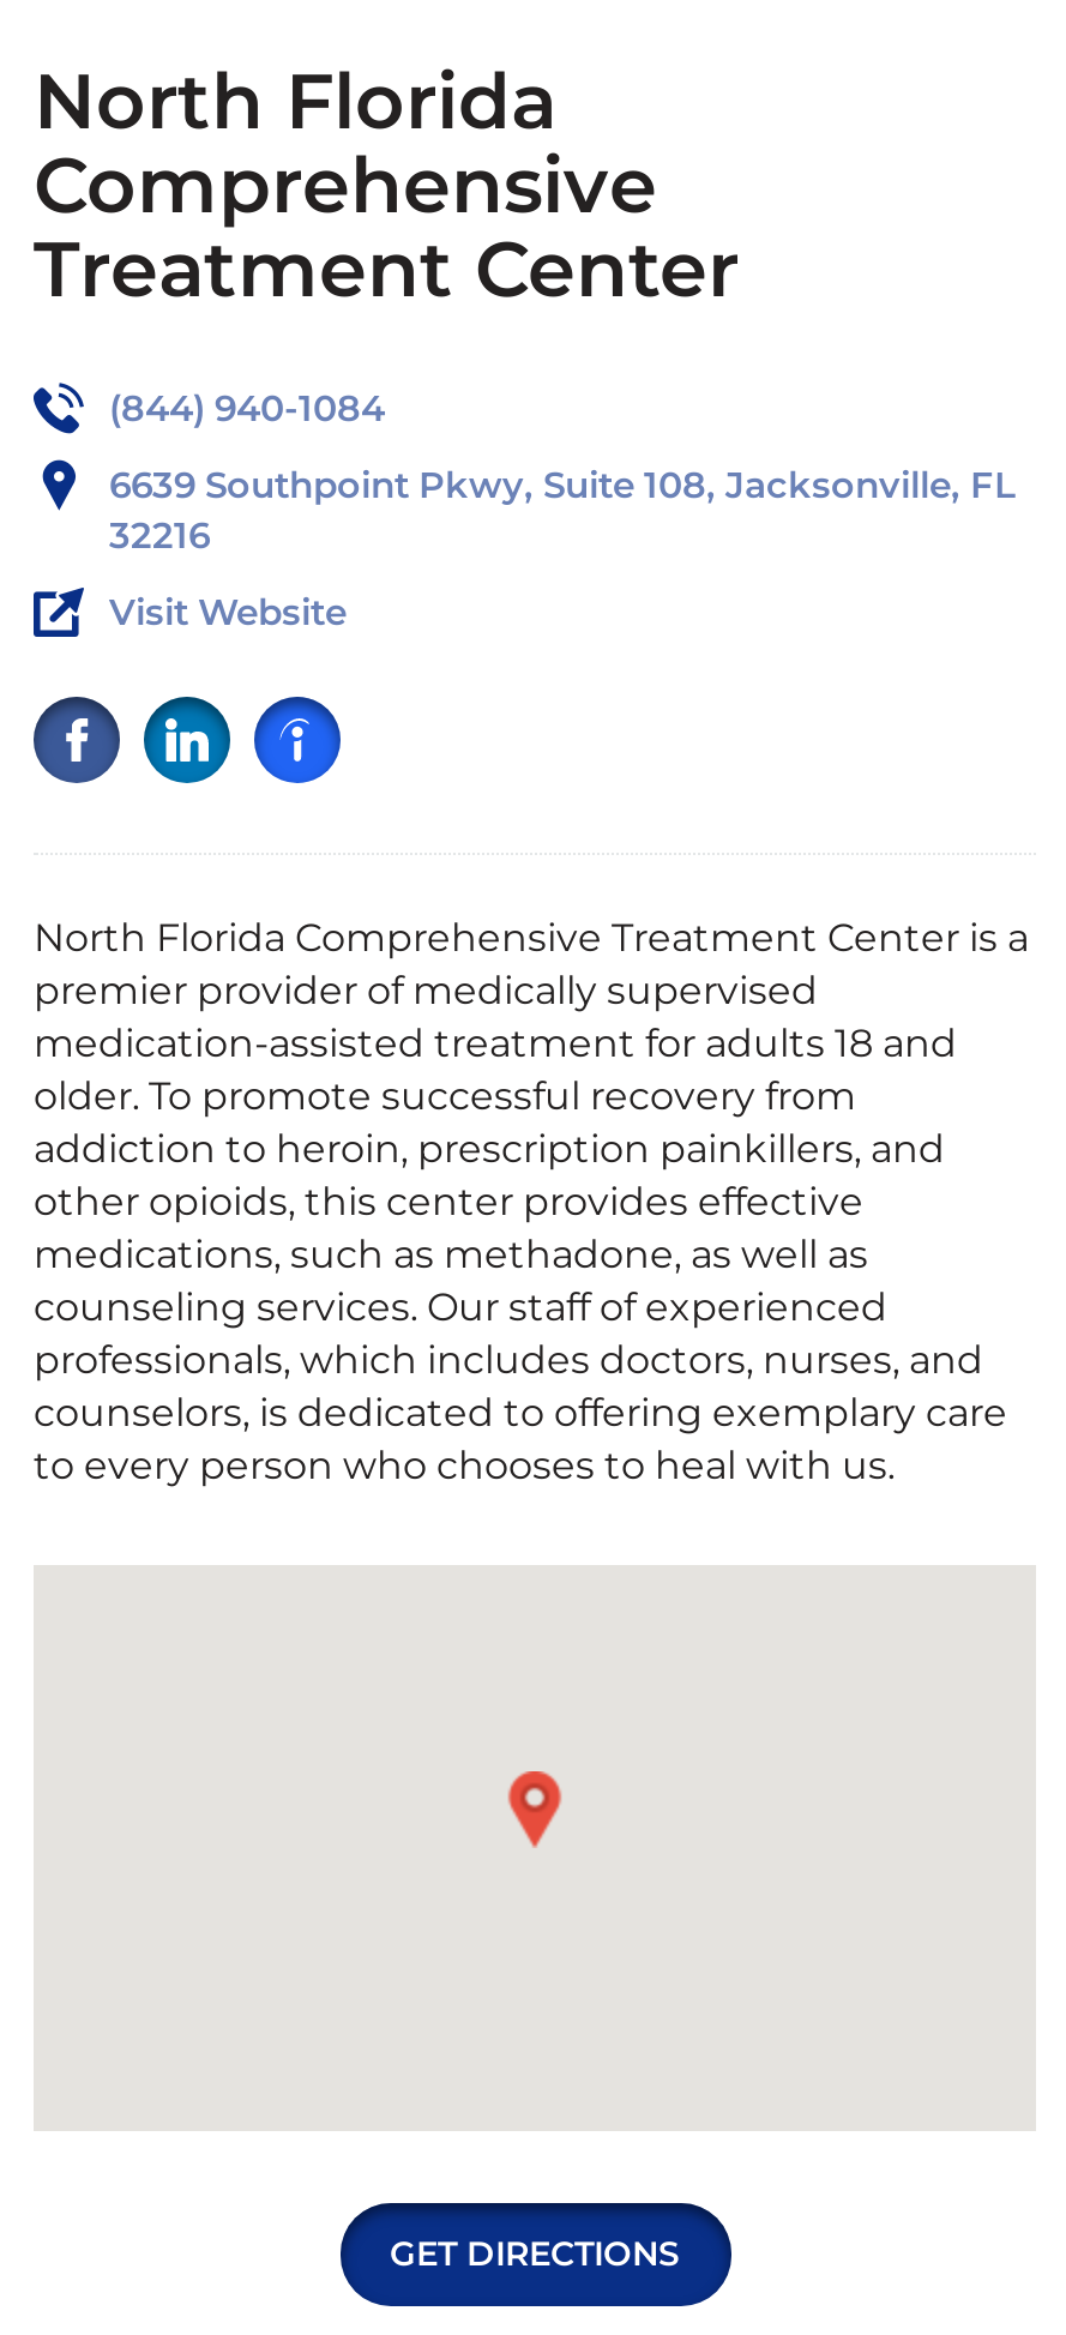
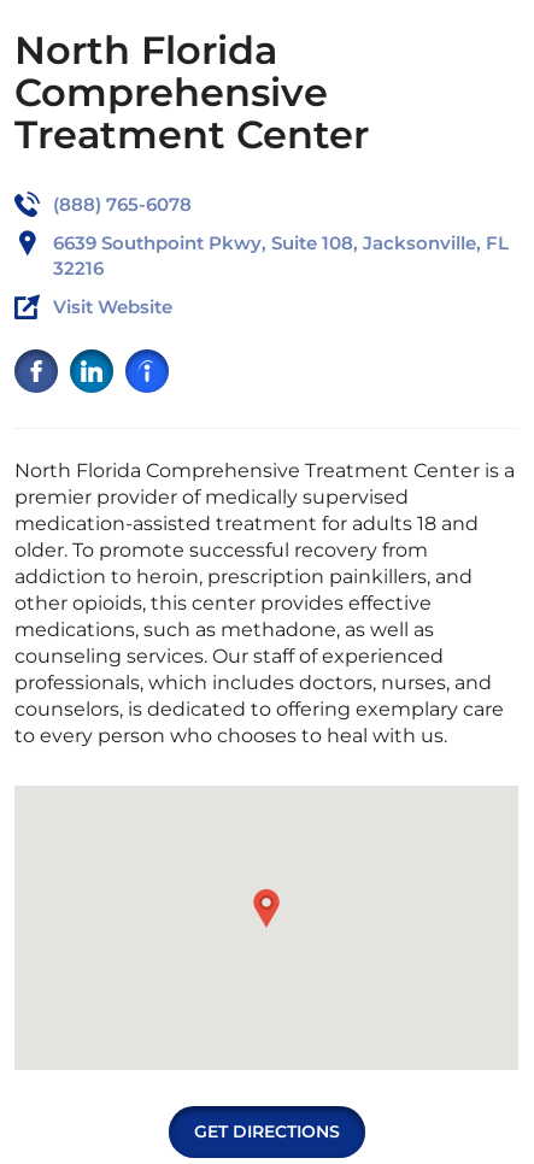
[109,385,385,431] (844) 940-1084 -> [52,193,191,216] (888) 765-6078

